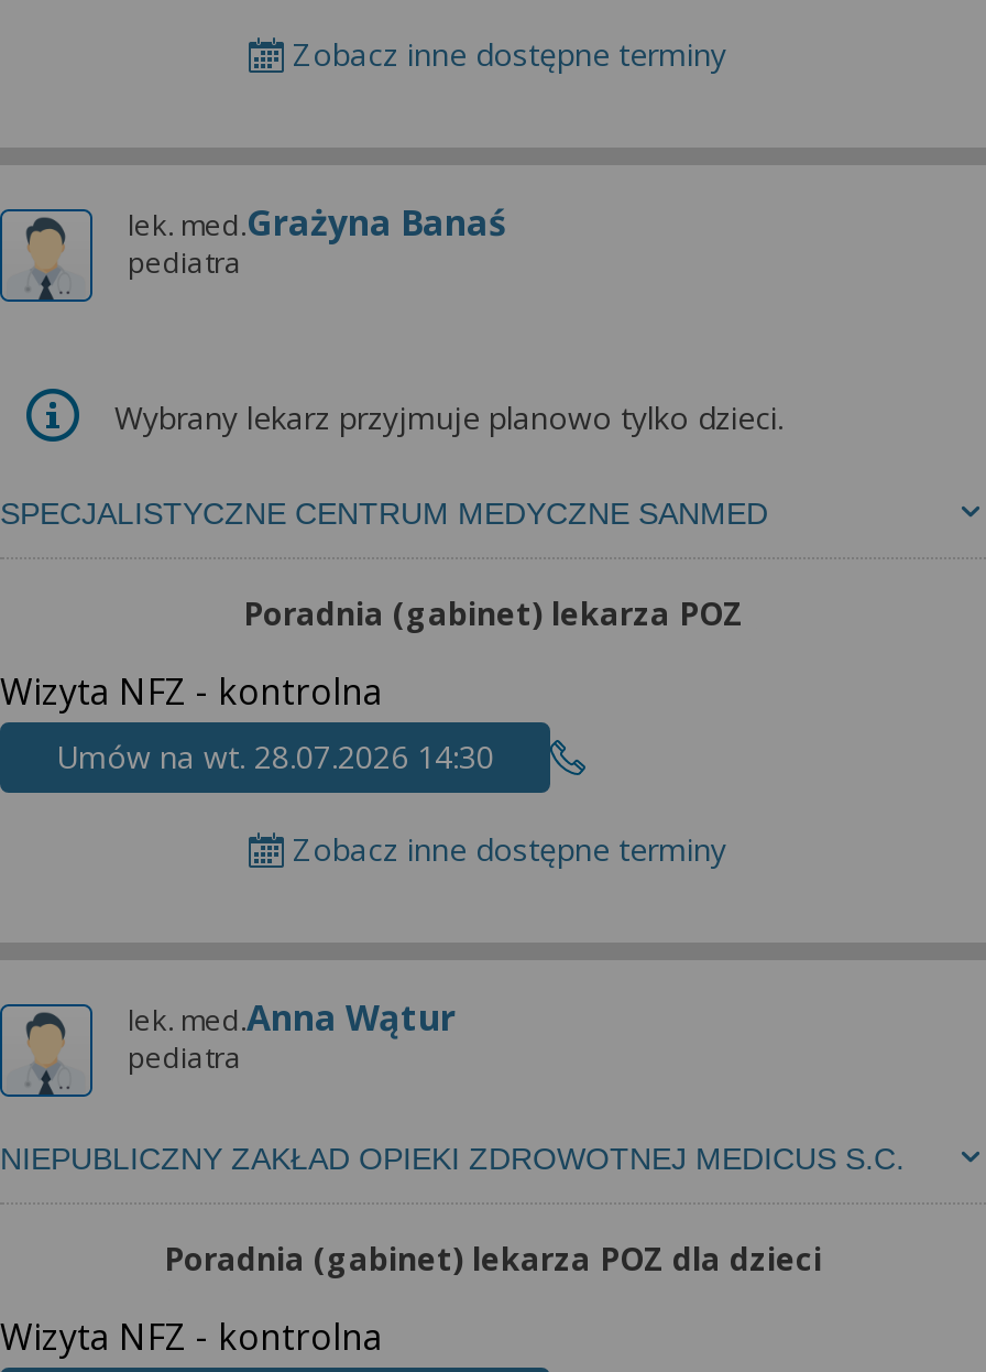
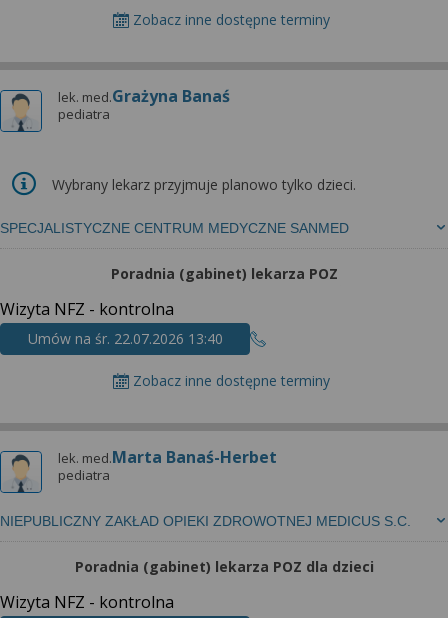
[56,736,494,777] Umów na wt. 28.07.2026 14:30 -> [27,329,222,348] Umów na śr. 22.07.2026 13:40
[128,993,456,1042] lek. med.Anna Wątur -> [58,446,277,468] lek. med.Marta Banaś-Herbet

